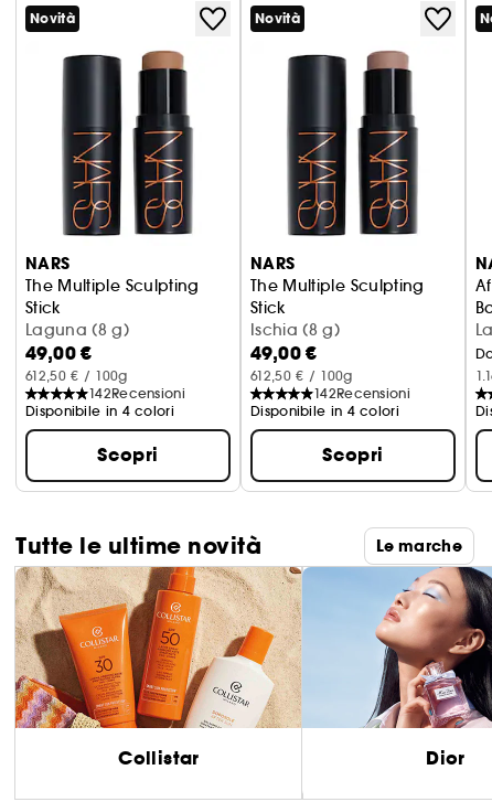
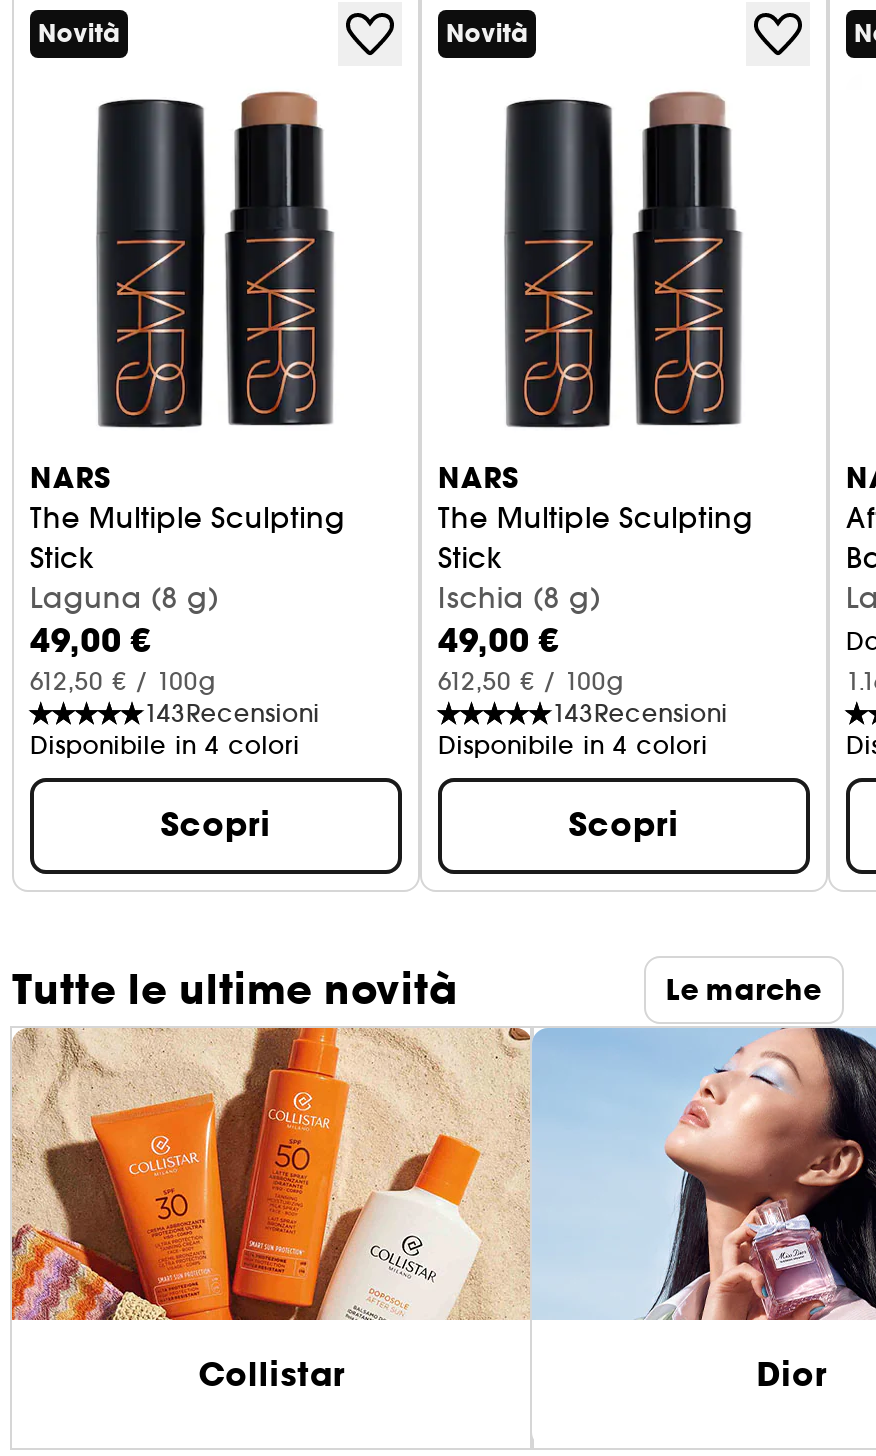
[88,385,185,402] 142Recensioni -> [144,698,320,728] 143Recensioni
[313,385,410,402] 142Recensioni -> [552,698,728,728] 143Recensioni

